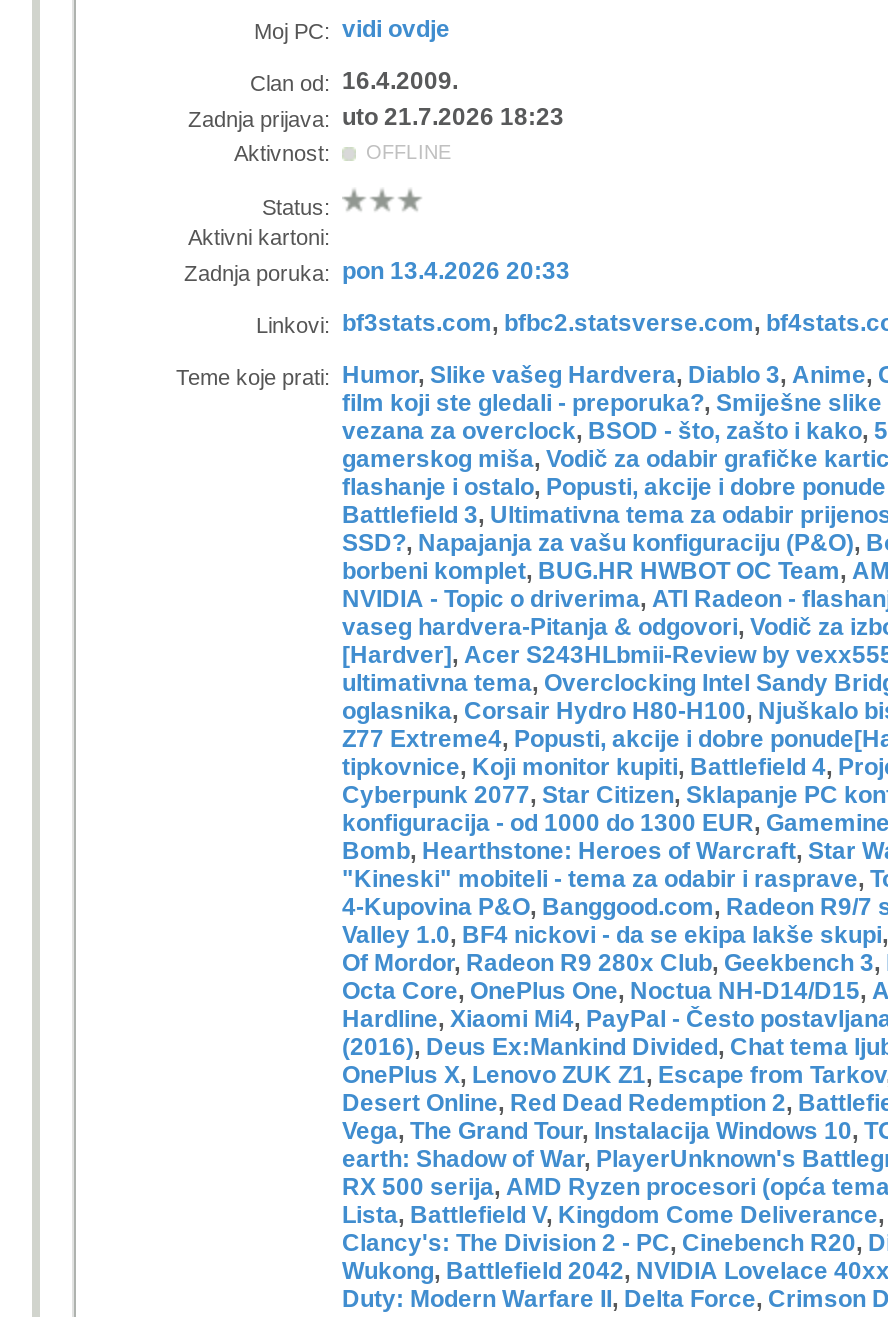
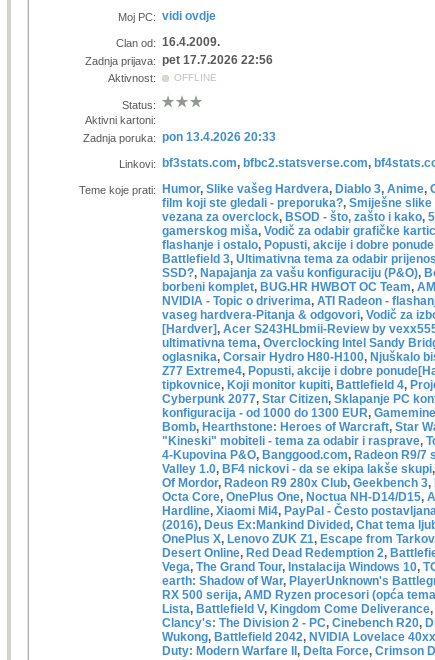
[188,103,564,131] Zadnja prijava: uto 21.7.2026 18:23 -> [85,53,273,67] Zadnja prijava: pet 17.7.2026 22:56

